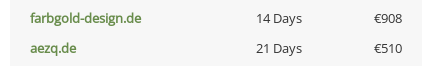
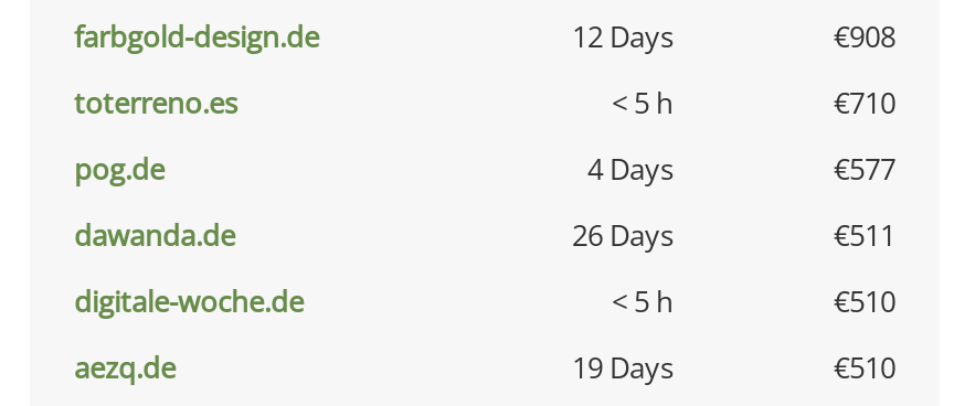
[255,9,301,27] 14 Days -> [572,17,674,56] 12 Days
none -> [74,83,895,321] toterreno.es | < 5 h | €710 | pog.de | 4 Days | €577 | dawanda.de | 26 Days | €511 | digitale-woche.de | < 5 h | €510
[255,39,301,57] 21 Days -> [572,348,674,387] 19 Days

